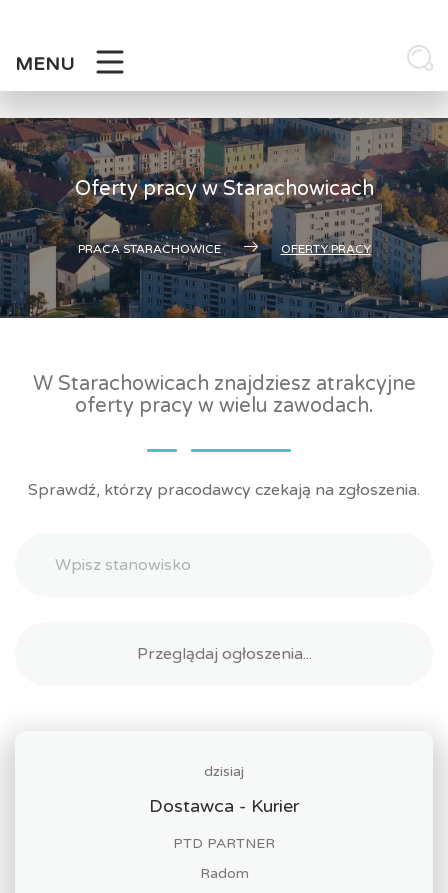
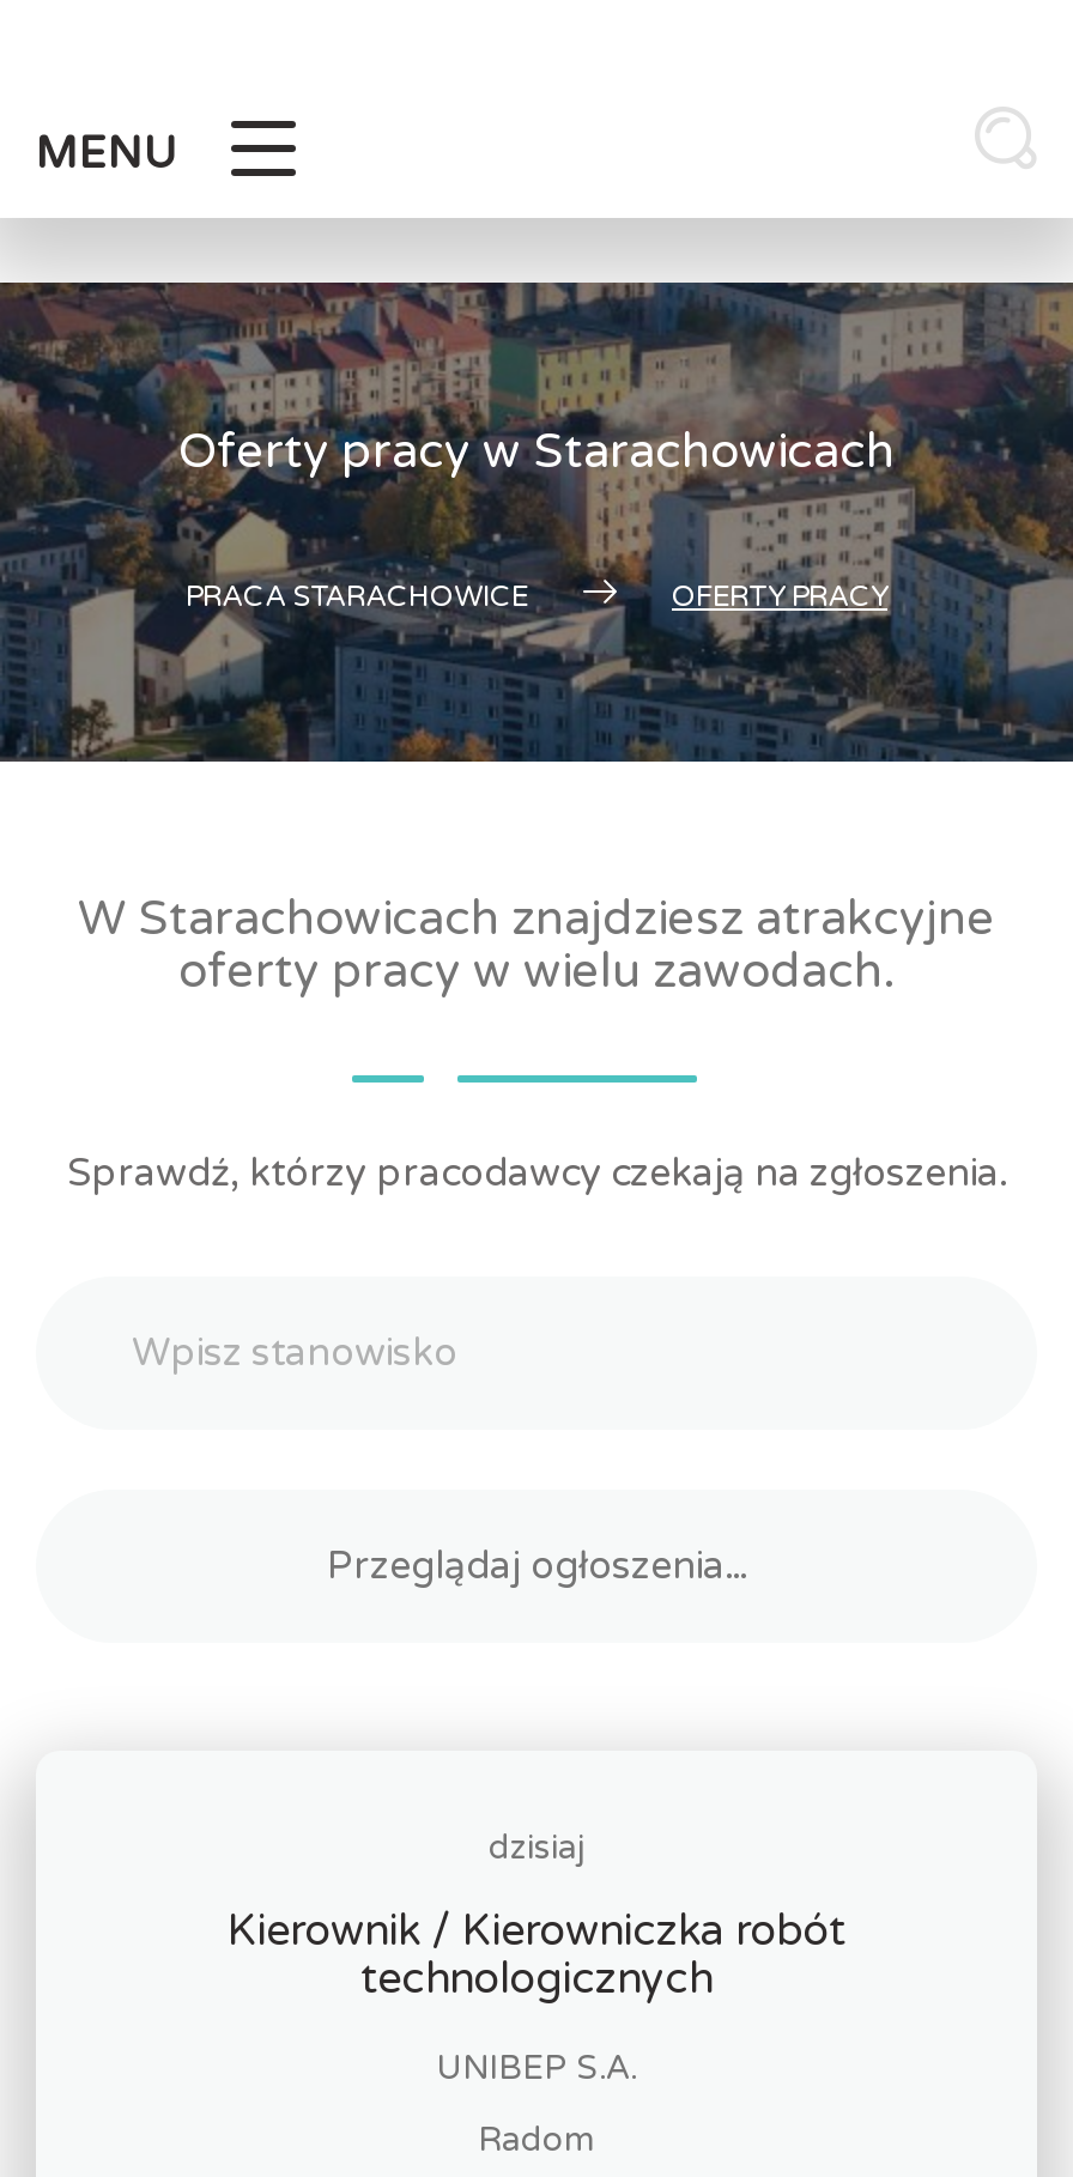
[149,795,299,817] Dostawca - Kurier -> [228,1904,845,2005] Kierownik / Kierowniczka robót | technologicznych
[173,835,275,852] PTD PARTNER -> [436,2048,637,2088] UNIBEP S.A.

